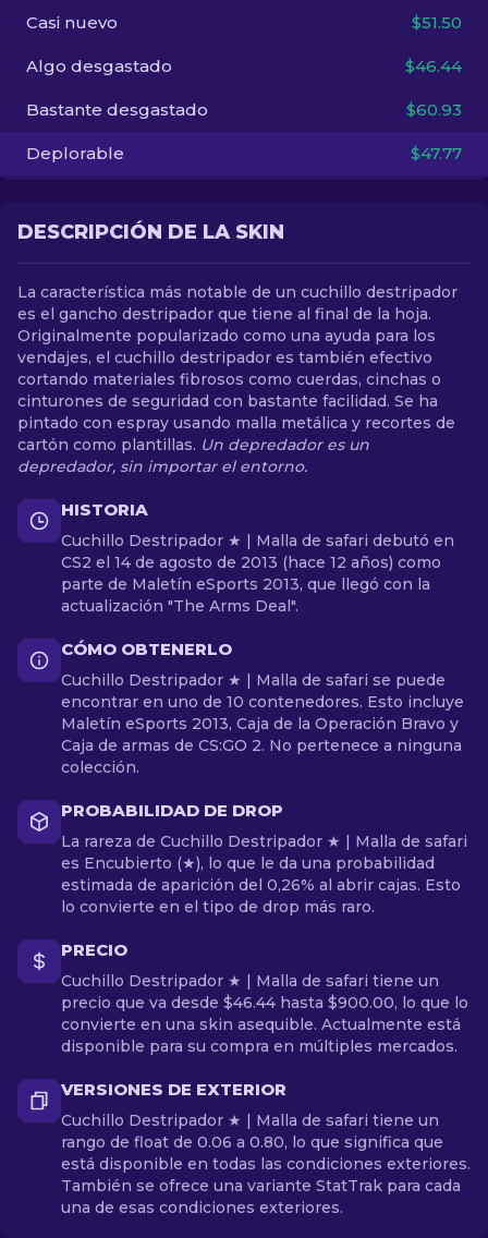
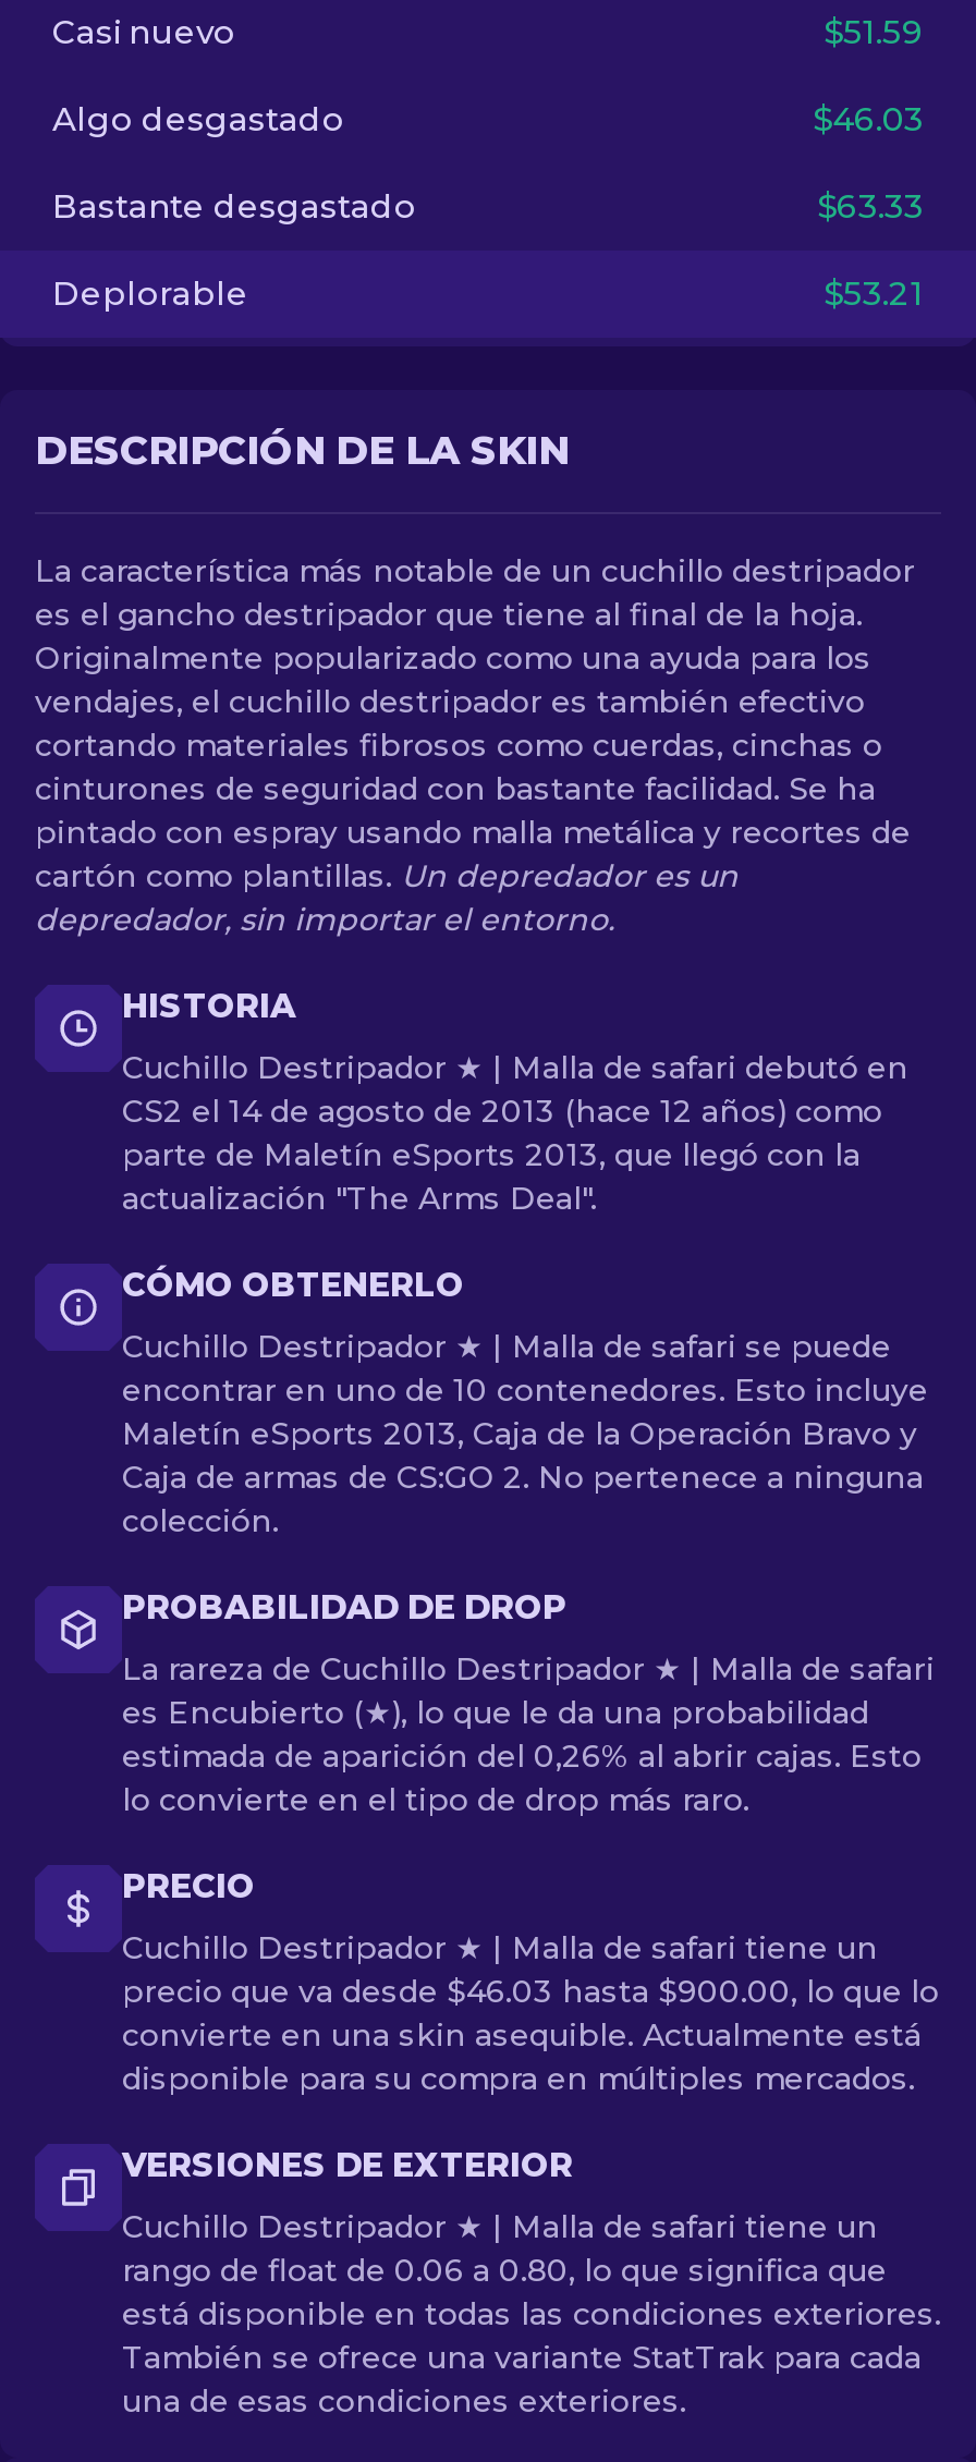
[412,12,462,33] $51.50 -> [823,11,924,52] $51.59
[405,56,462,76] $46.44 -> [813,98,924,139] $46.03
[406,99,462,120] $60.93 -> [817,185,924,227] $63.33
[411,143,462,163] $47.77 -> [823,272,924,314] $53.21
[61,993,468,1012] precio que va desde $46.44 hasta $900.00, lo que lo -> [122,1972,939,2011] precio que va desde $46.03 hasta $900.00, lo que lo

